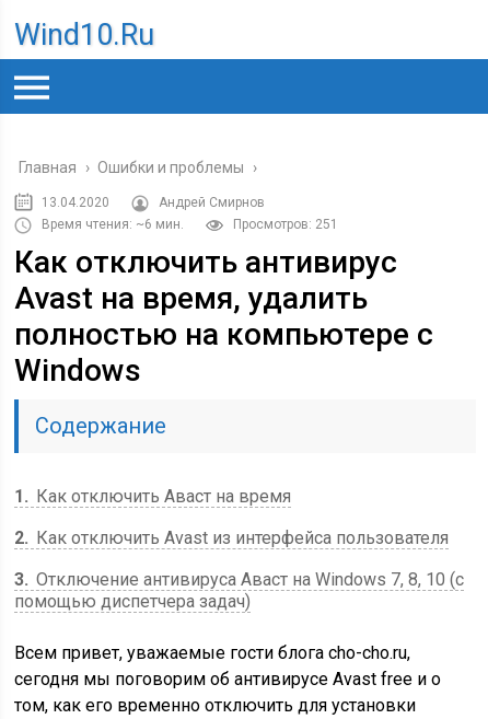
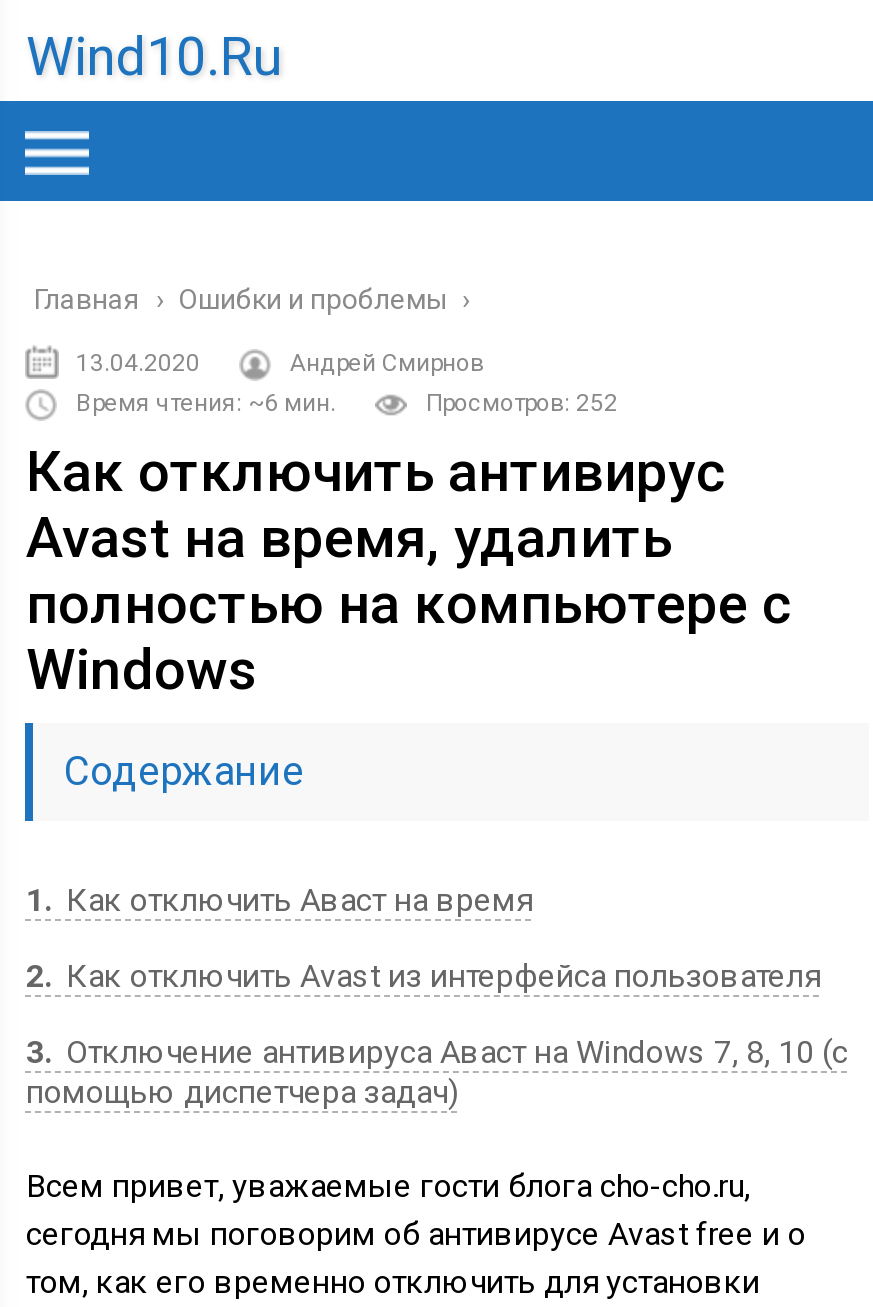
[233,217,339,232] Просмотров: 251 -> [426,389,618,417] Просмотров: 252

